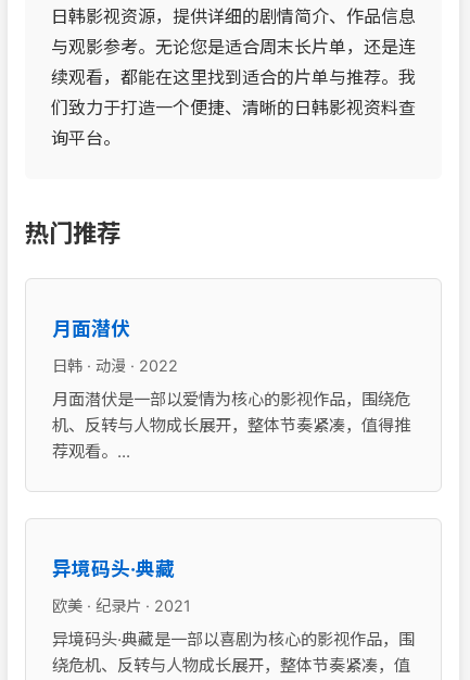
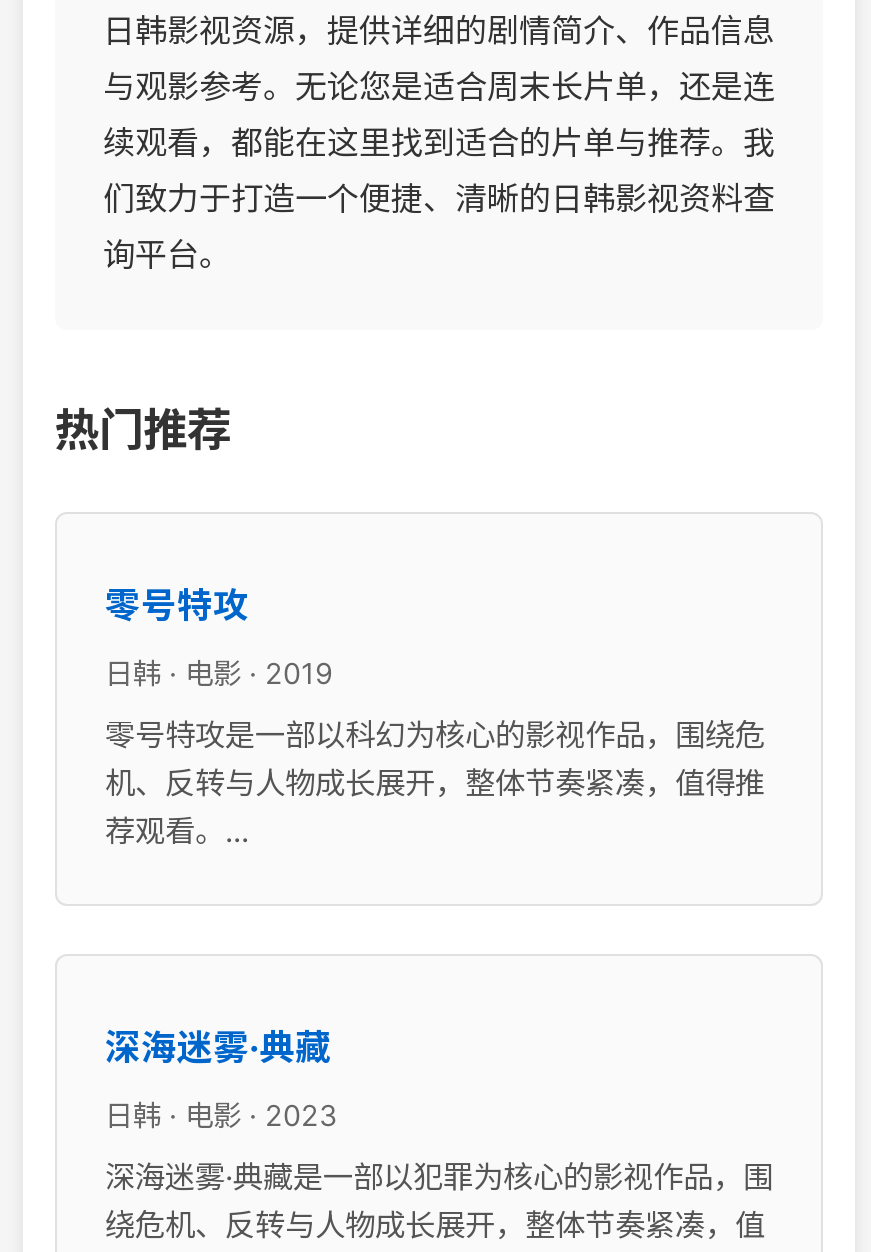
[52,317,130,340] 月面潜伏 -> [105,584,249,626] 零号特攻
[52,356,178,375] 日韩 · 动漫 · 2022 -> [105,656,333,690] 日韩 · 电影 · 2019
[52,389,410,410] 月面潜伏是一部以爱情为核心的影视作品，围绕危 -> [105,716,765,754] 零号特攻是一部以科幻为核心的影视作品，围绕危
[52,557,175,580] 异境码头·典藏 -> [105,1026,331,1068] 深海迷雾·典藏
[52,596,191,615] 欧美 · 纪录片 · 2021 -> [105,1098,337,1132] 日韩 · 电影 · 2023
[52,629,415,650] 异境码头·典藏是一部以喜剧为核心的影视作品，围 -> [105,1158,773,1196] 深海迷雾·典藏是一部以犯罪为核心的影视作品，围

